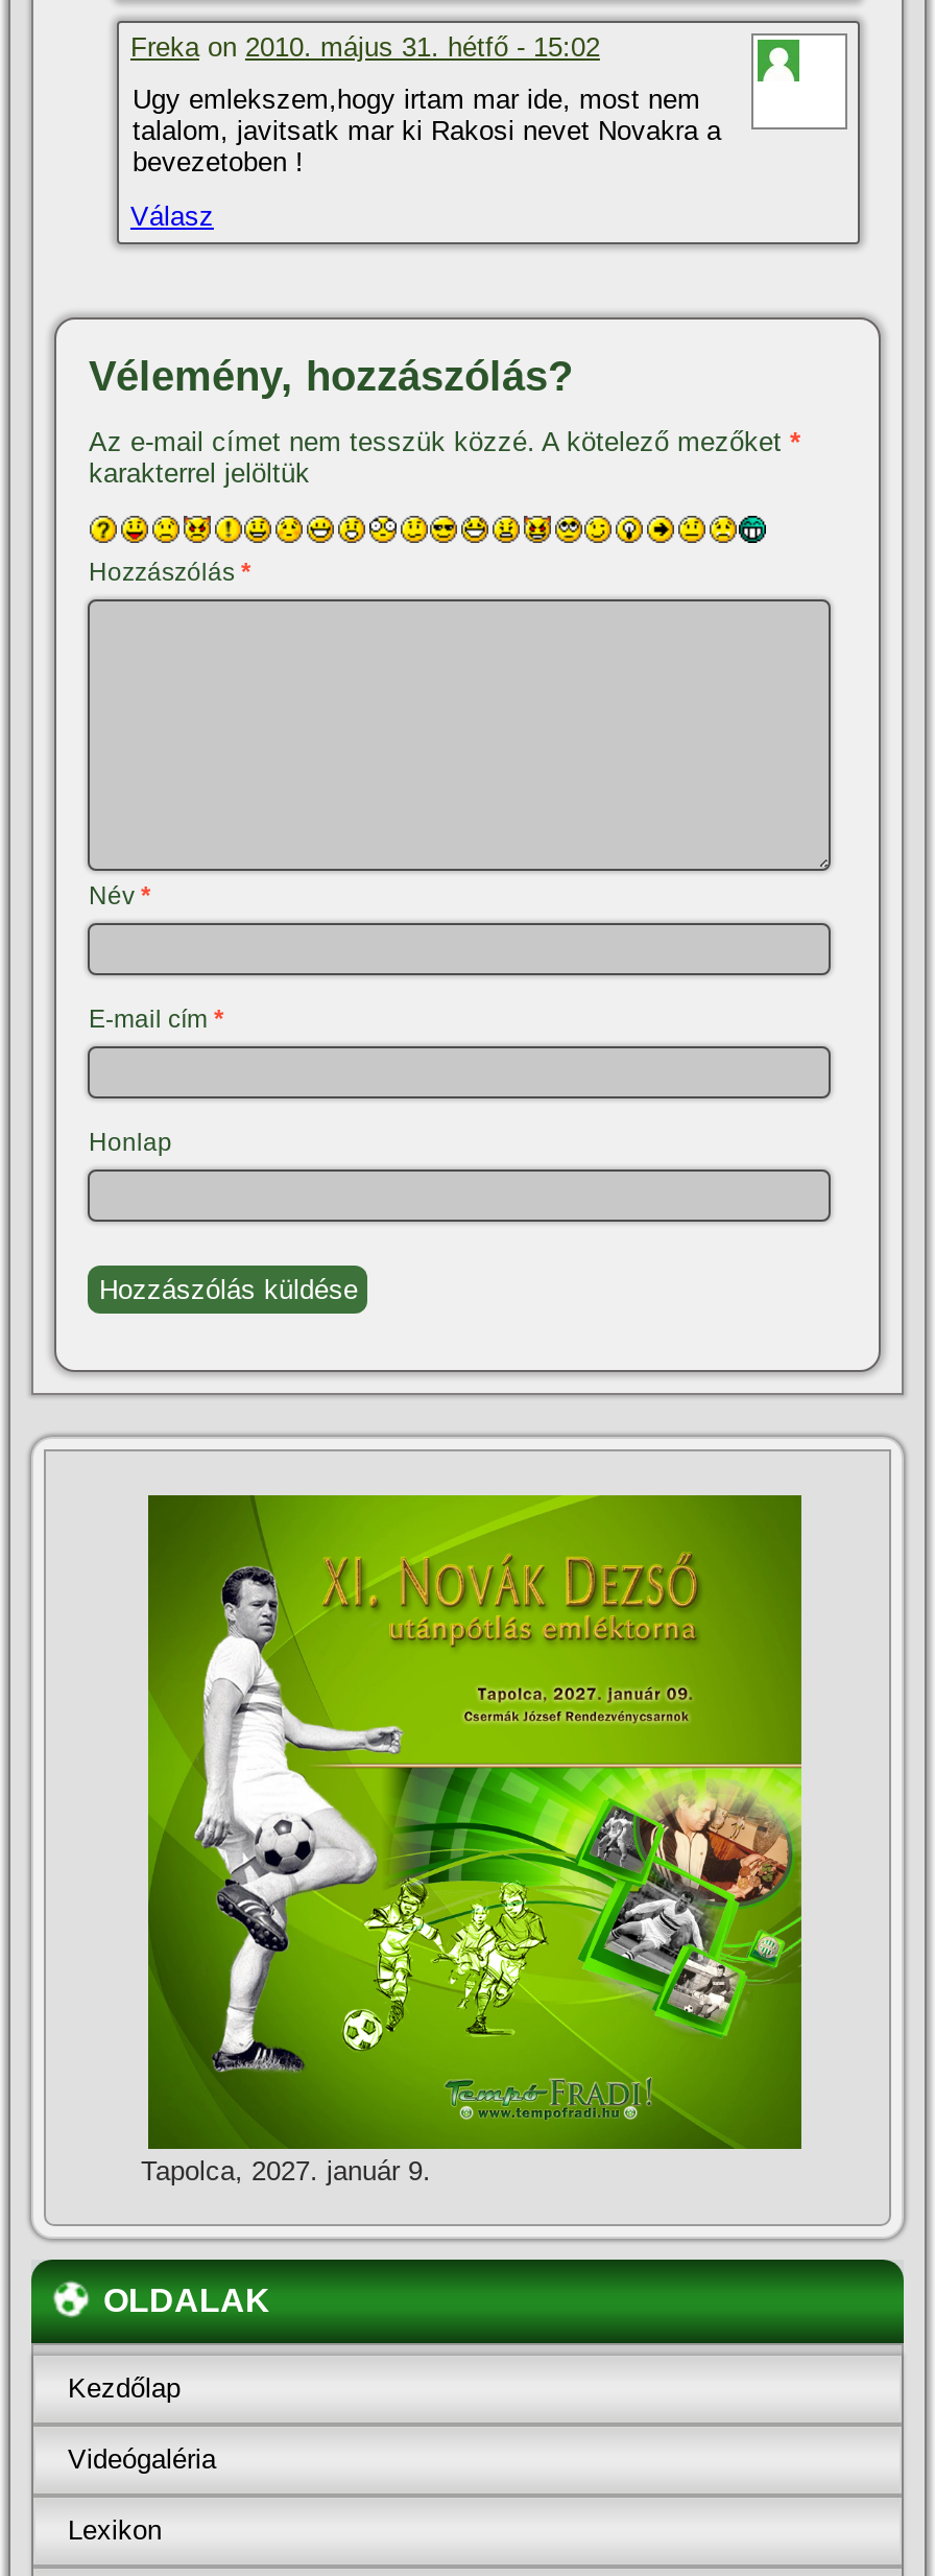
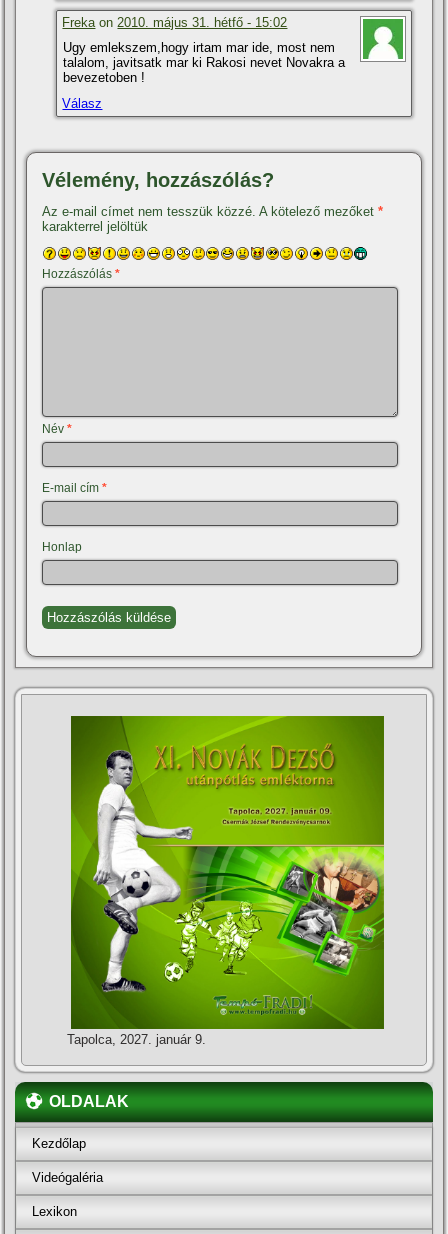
[756,38,843,125] [image] -> [362,18,404,60] [image]

